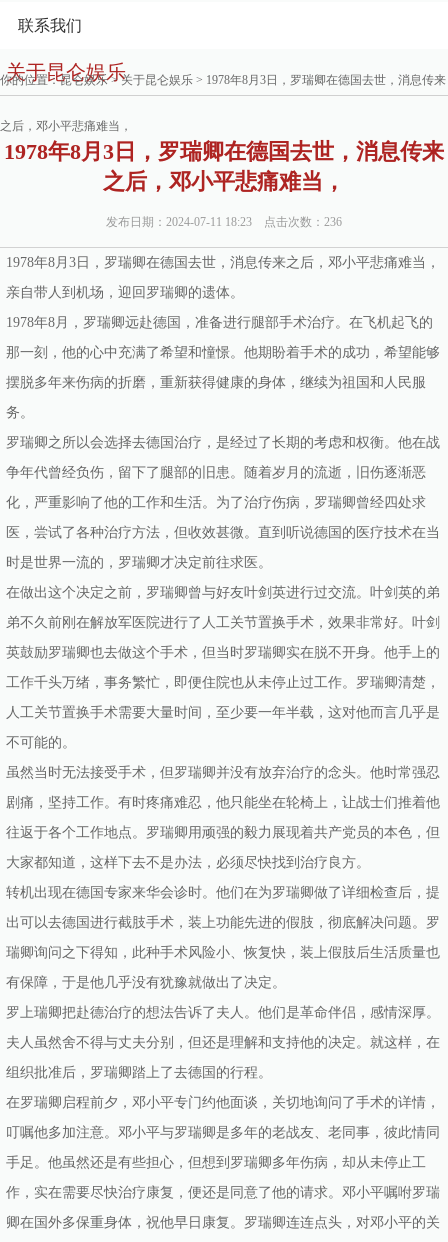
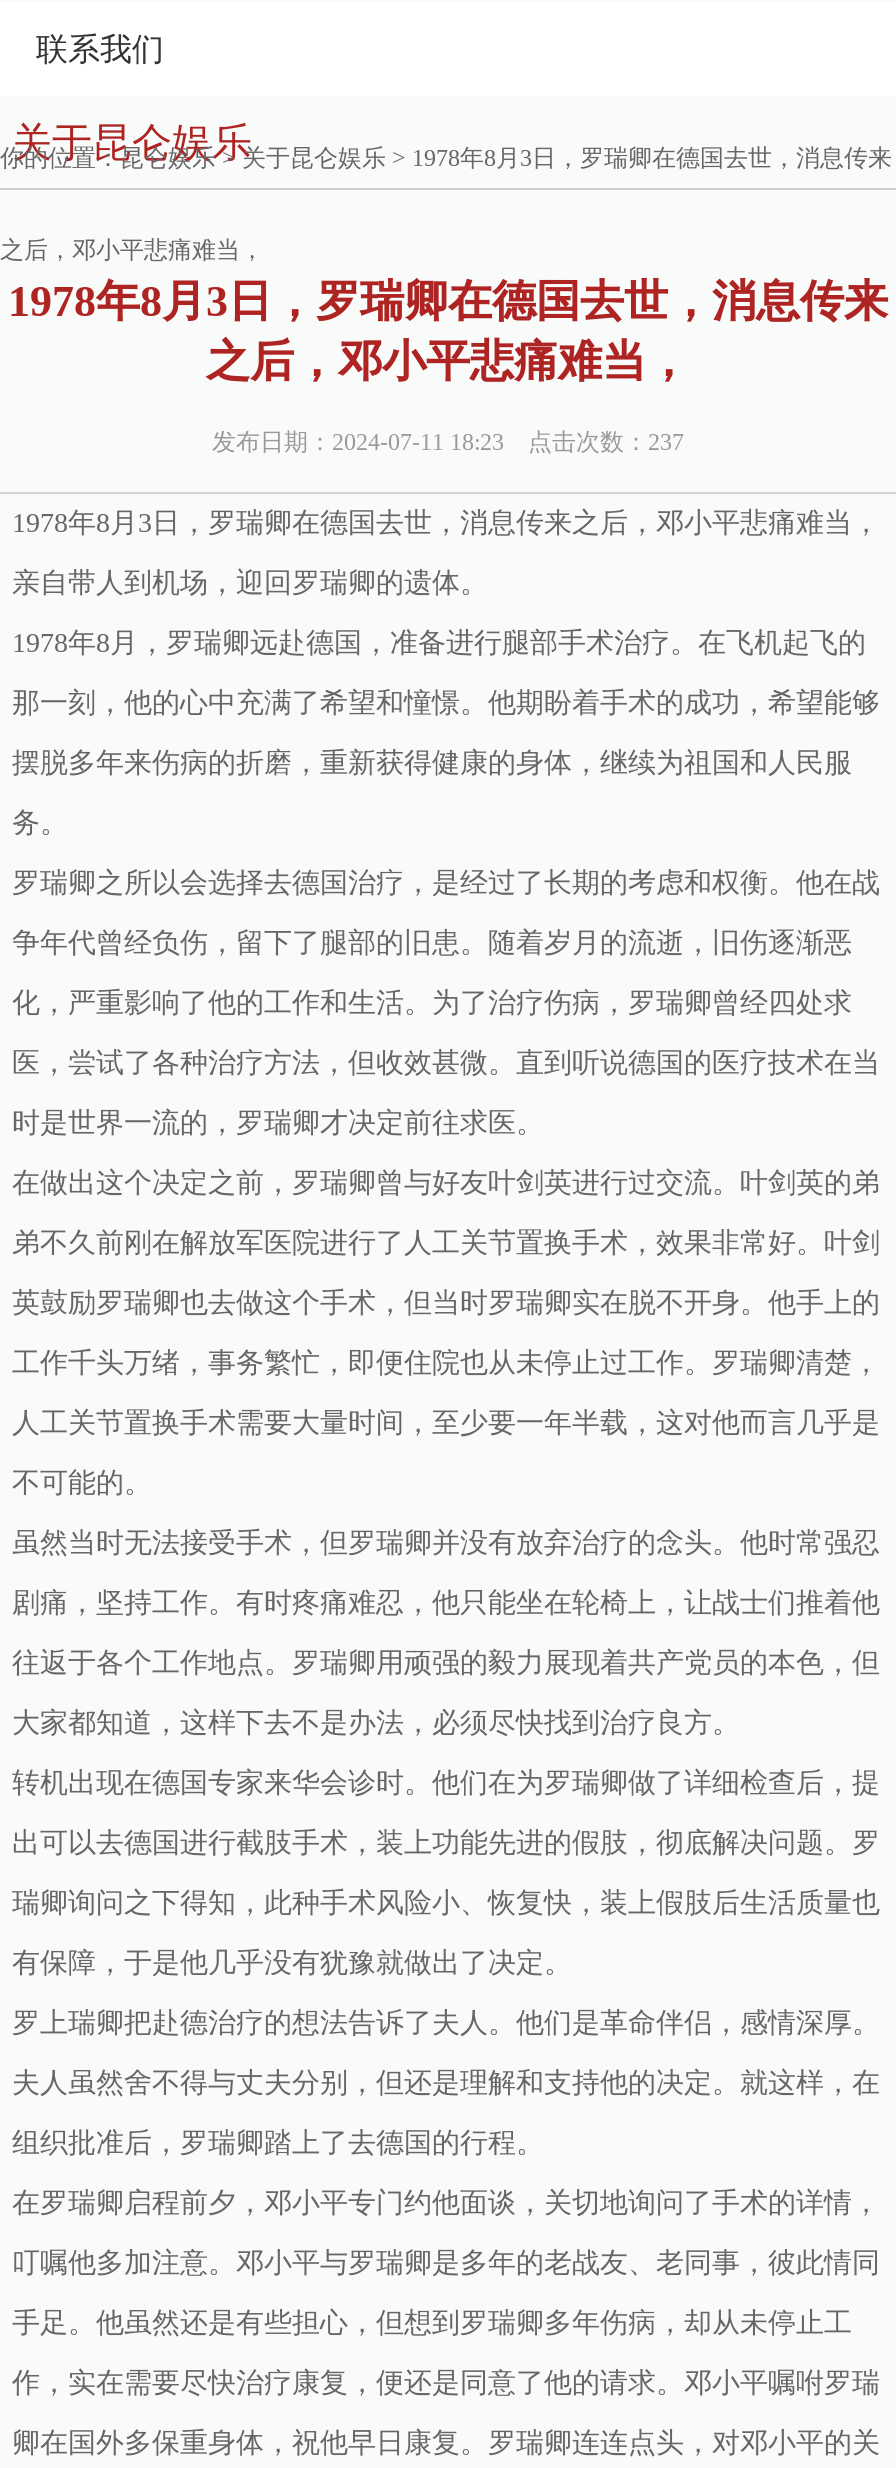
[106,215,342,229] 发布日期：2024-07-11 18:23 点击次数：236 -> [212,428,684,456] 发布日期：2024-07-11 18:23 点击次数：237

